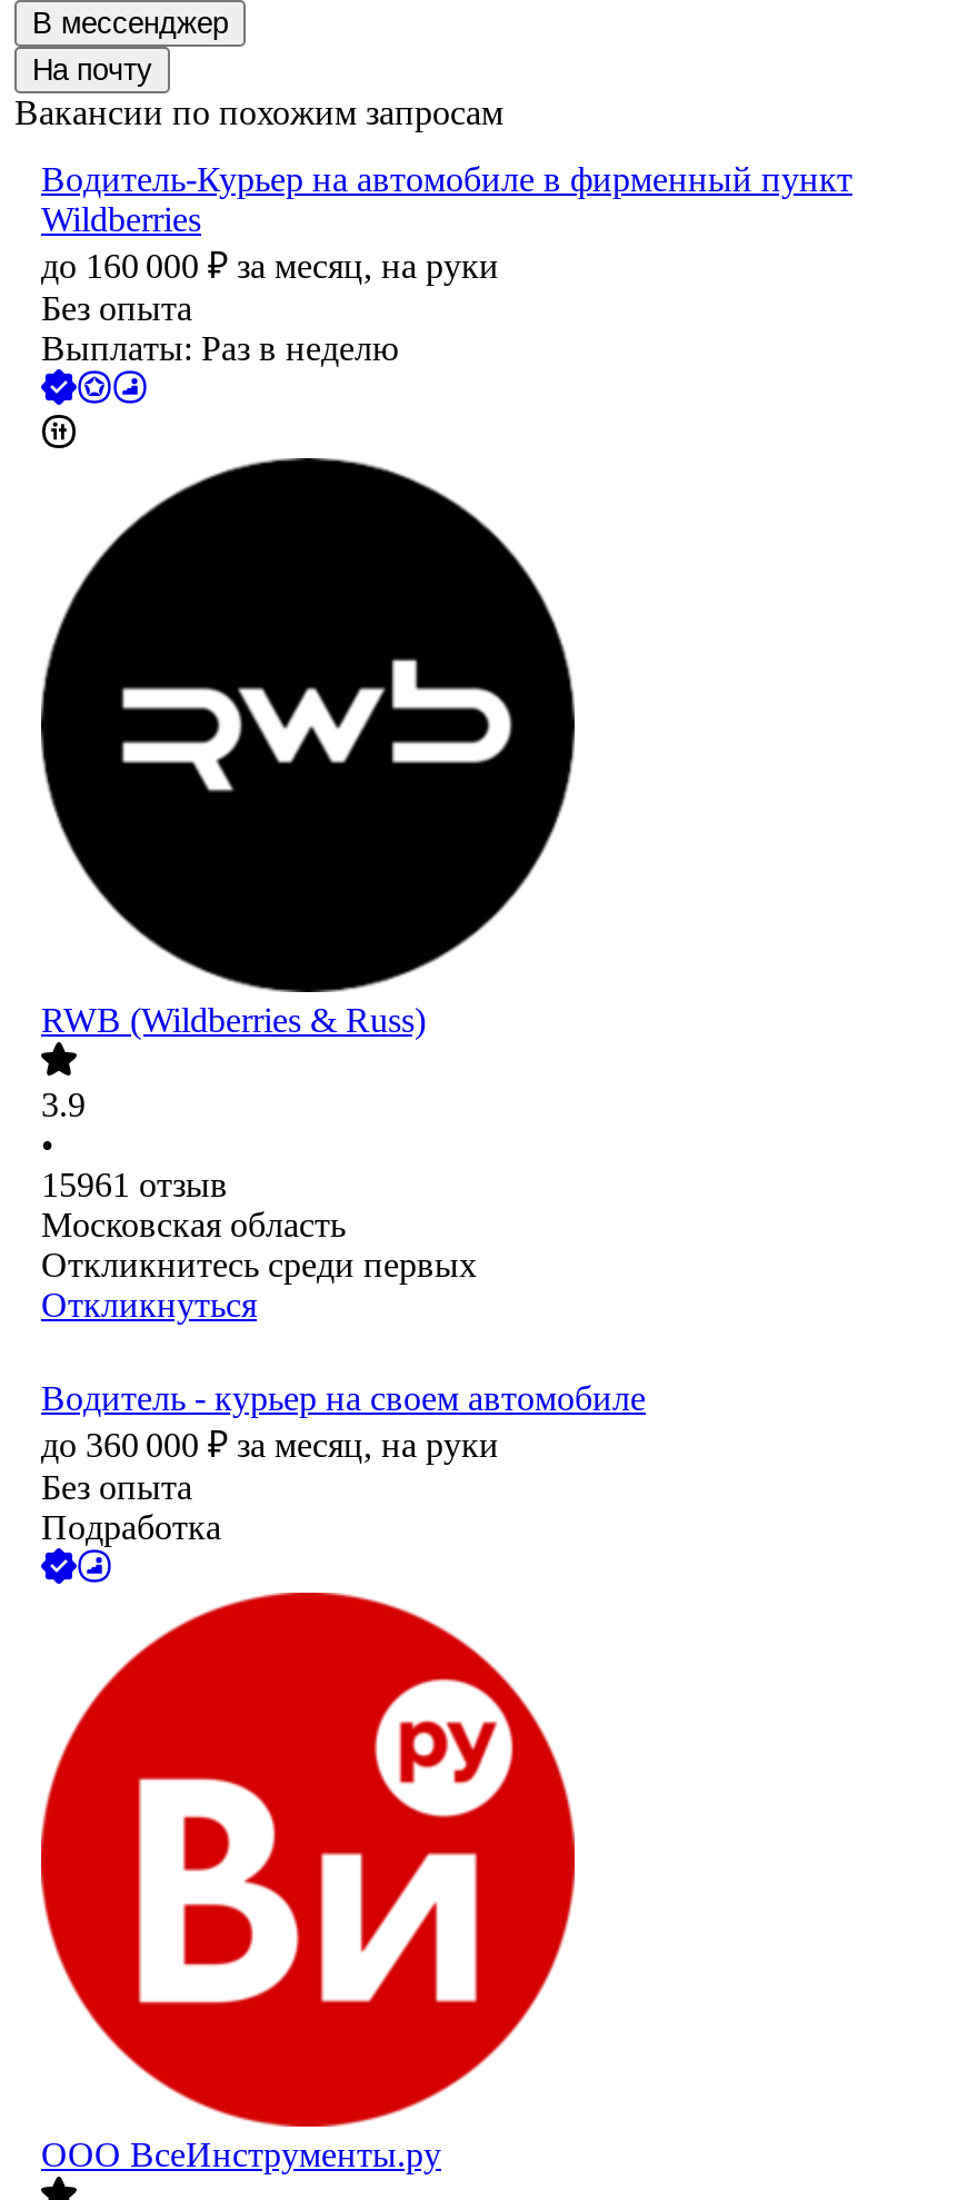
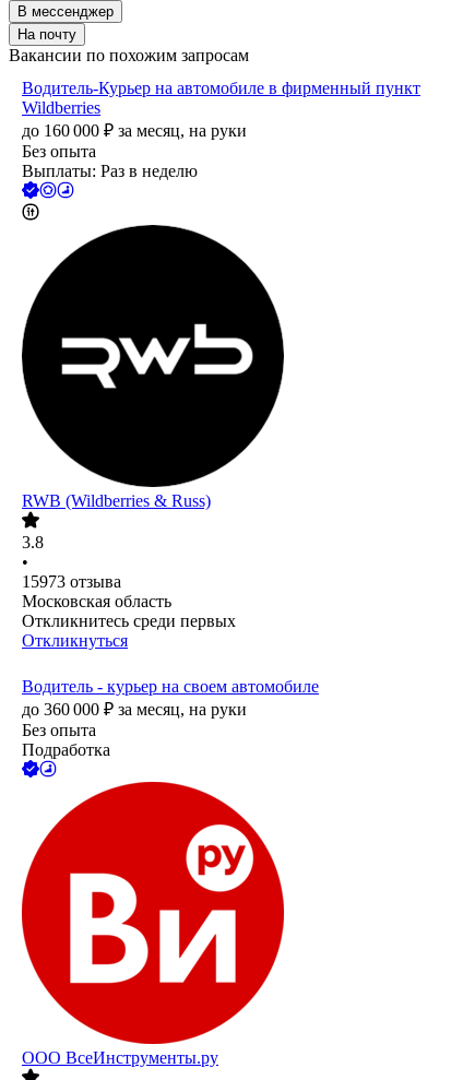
[41,1087,86,1124] 3.9 -> [22,533,44,552] 3.8
[41,1167,228,1205] 15961 отзыв -> [22,573,121,591] 15973 отзыва

